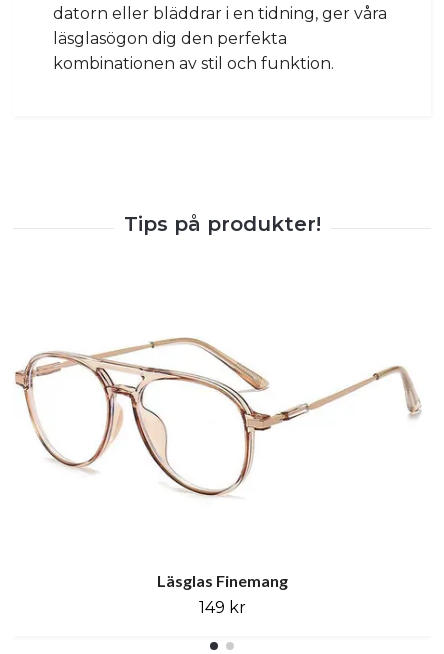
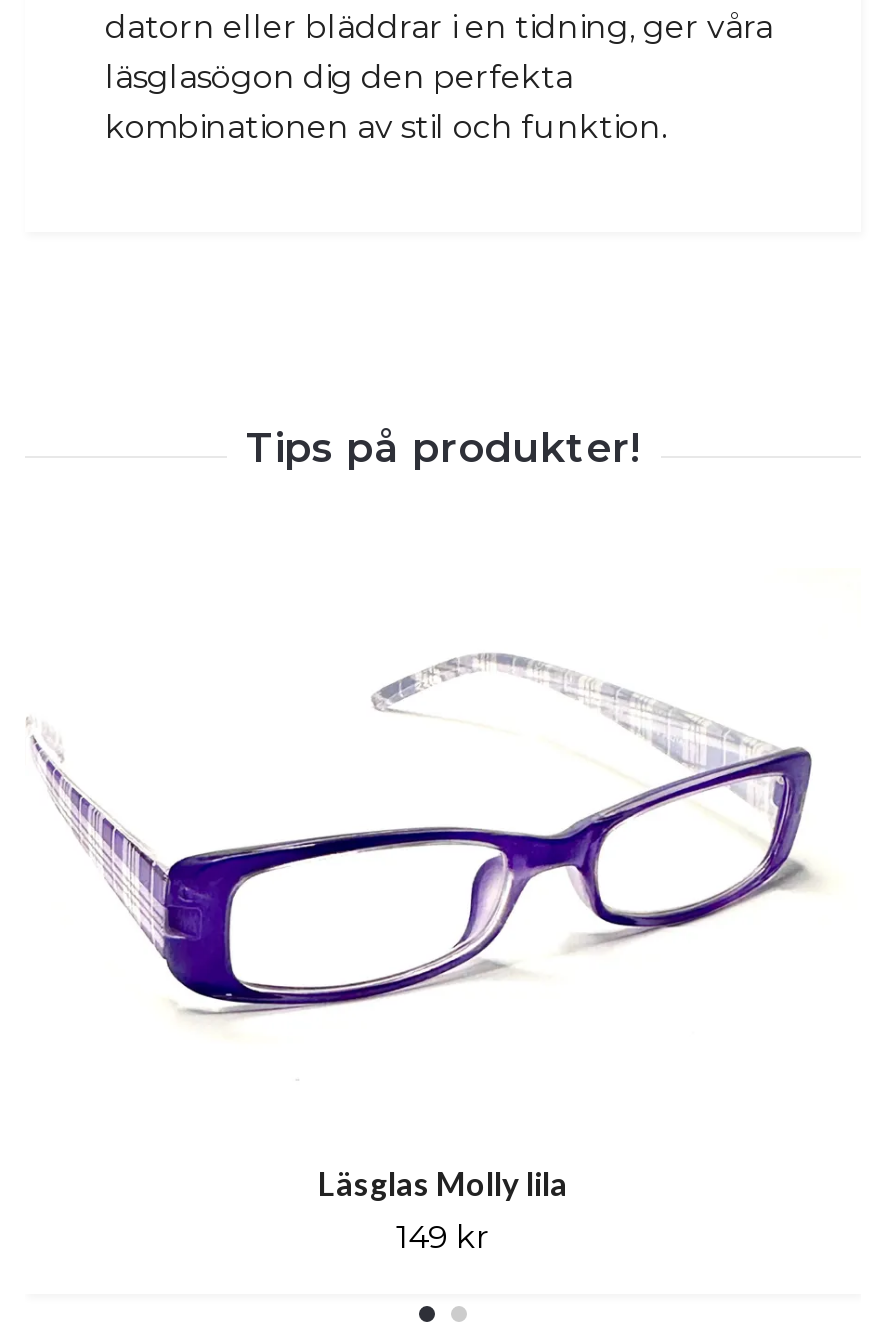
[14,335,422,501] [image] -> [27,652,839,1020] [image]
[156,571,287,590] Läsglas Finemang -> [318,1163,568,1201] Läsglas Molly lila

